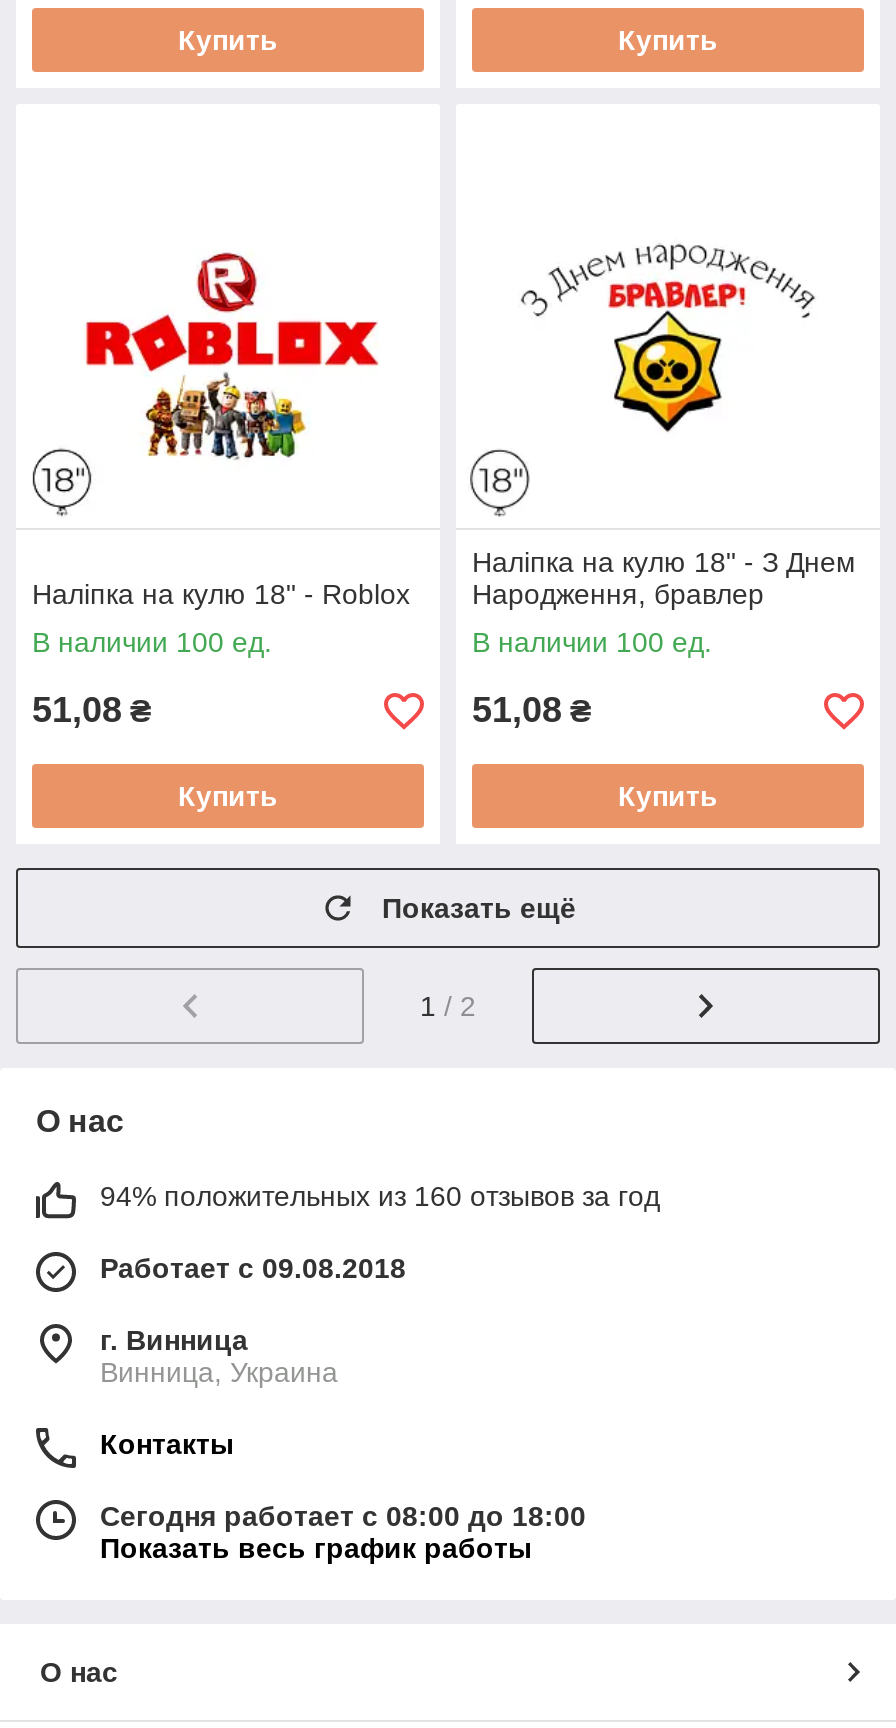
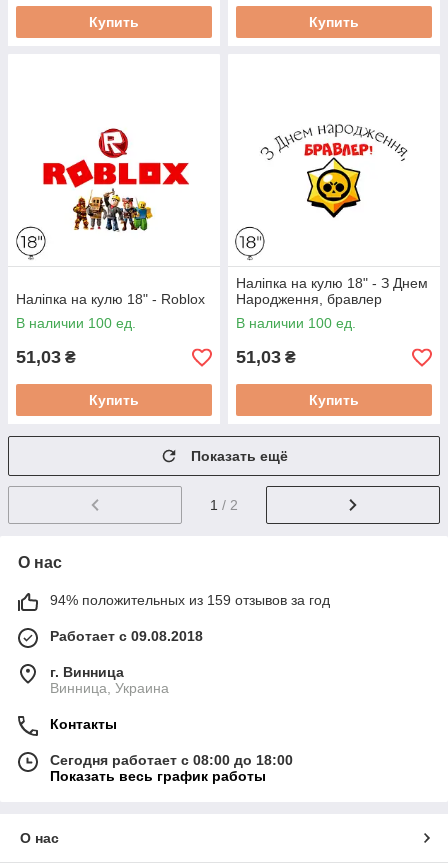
[32,690,152,730] 51,08 ₴ -> [16,347,76,367] 51,03 ₴
[472,690,592,730] 51,08 ₴ -> [236,347,296,367] 51,03 ₴
[100,1180,660,1212] 94% положительных из 160 отзывов за год -> [50,592,330,608] 94% положительных из 159 отзывов за год

